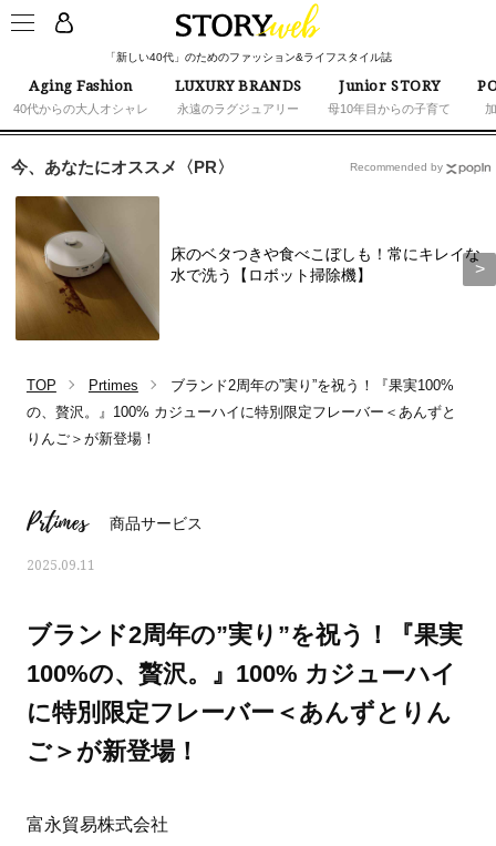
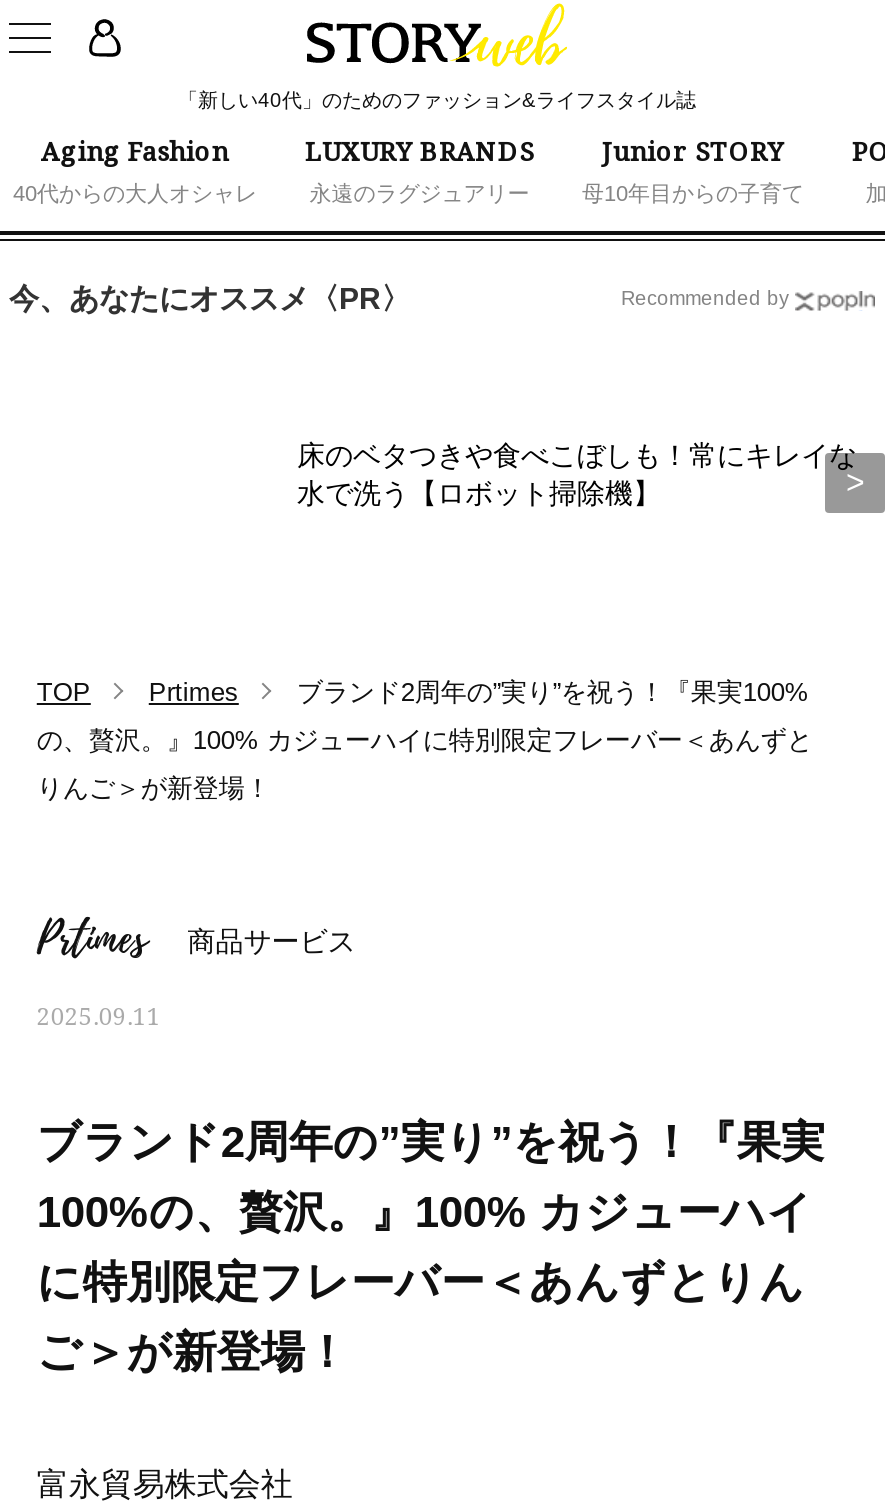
[14,195,161,342] [image] -> none

